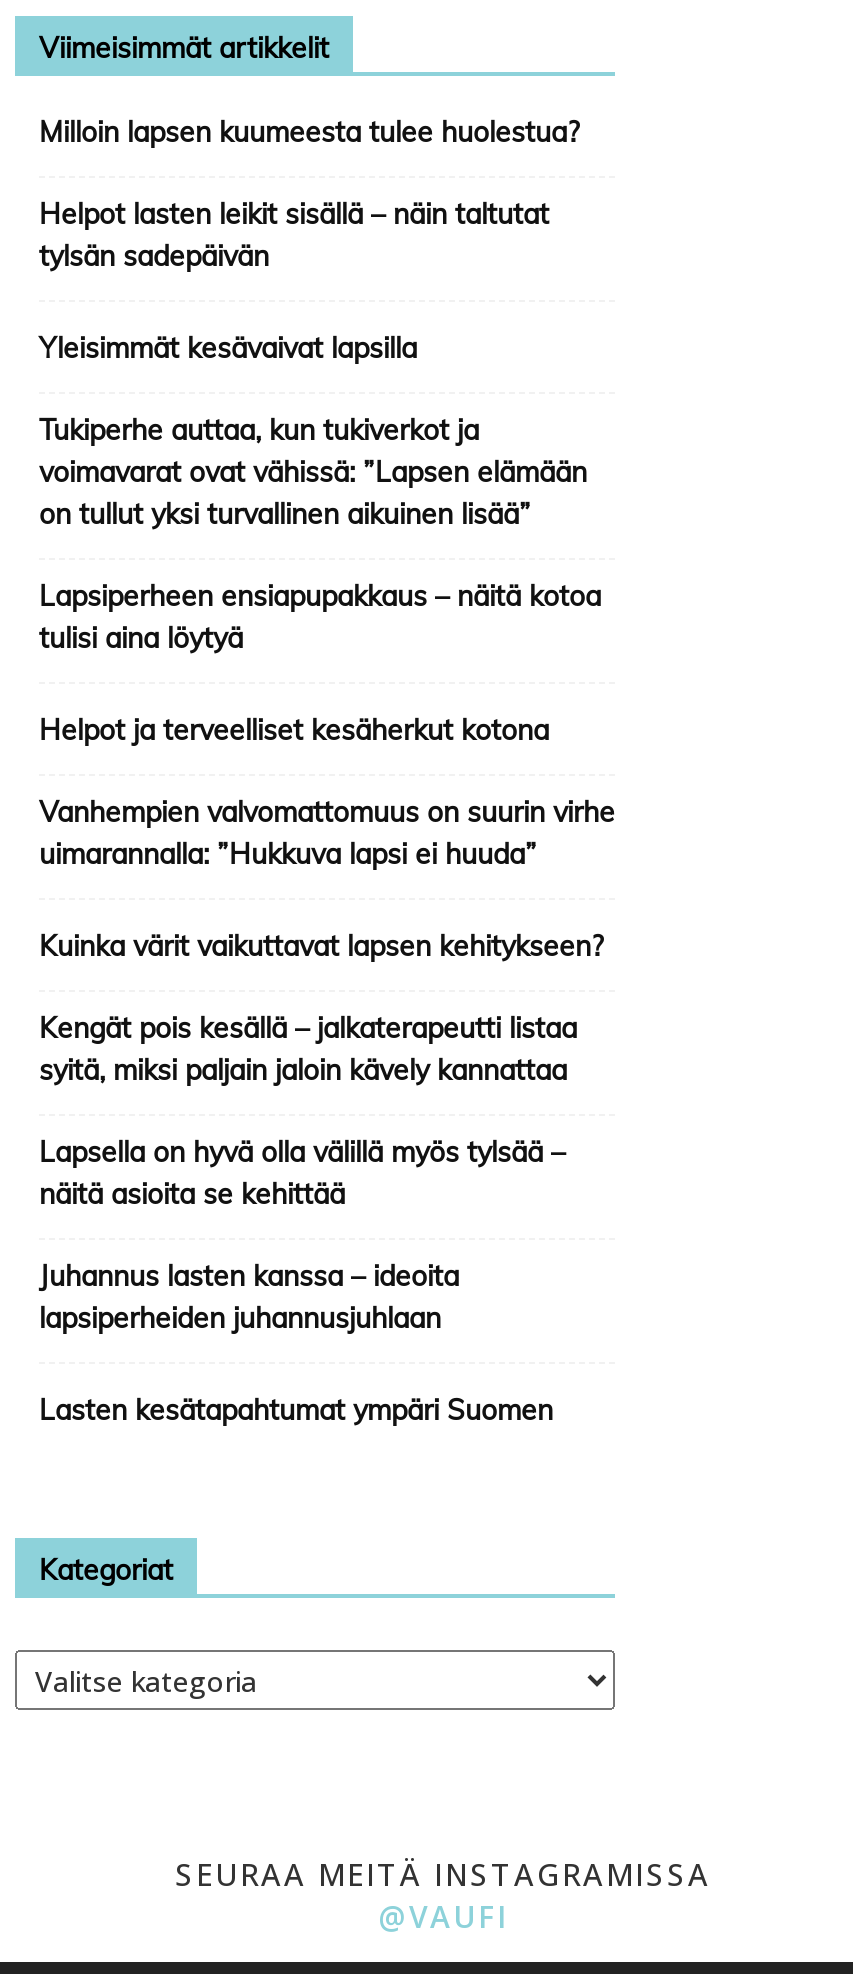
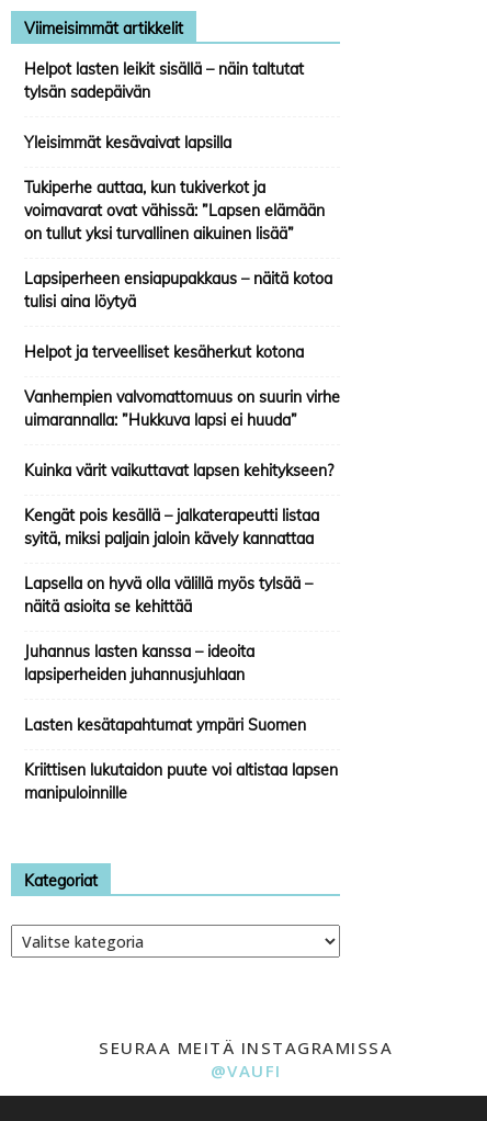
[39,114,579,150] Milloin lapsen kuumeesta tulee huolestua? -> none
moved [39,196,615,1428] -> [24,59,340,735]: Helpot lasten leikit sisällä – näin taltutat | tylsän sadepäivän | Yleisimmät kesävaivat lapsilla | ... | lapsiperheiden juhannusjuhlaan | Lasten kesätapahtumat ympäri Suomen
none -> [24,760,338,803] Kriittisen lukutaidon puute voi altistaa lapsen | manipuloinnille

